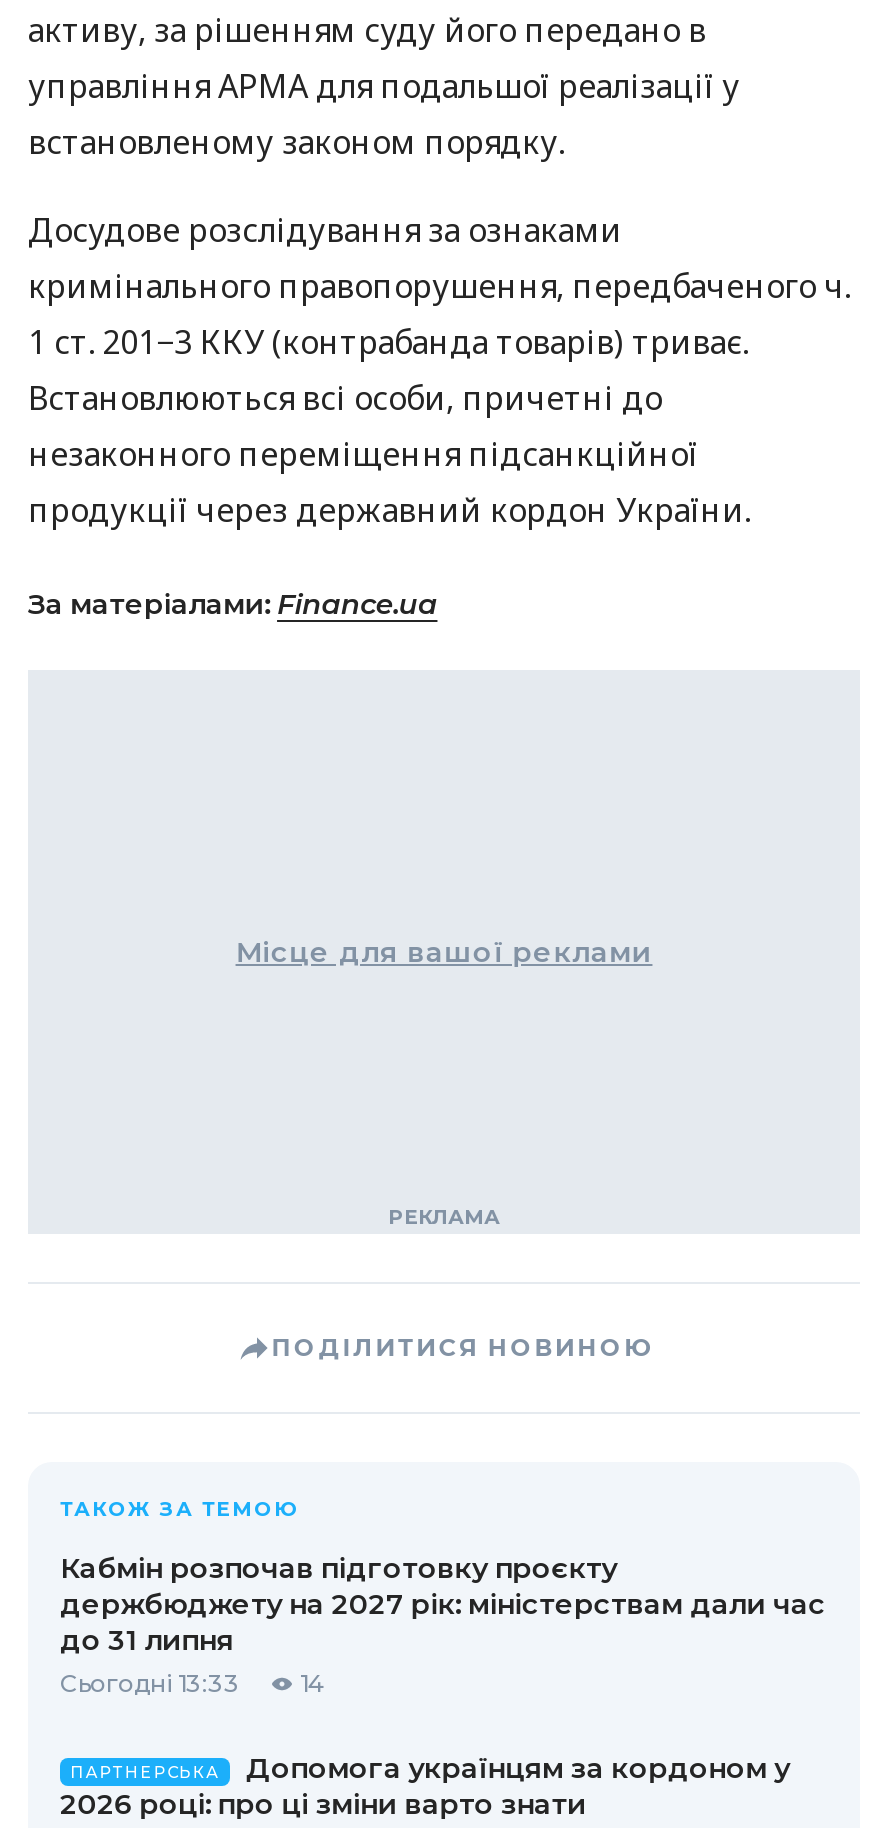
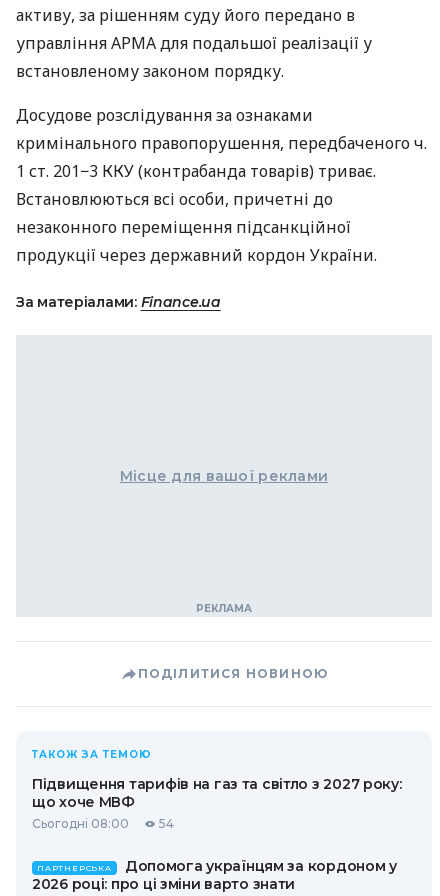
[60,1550,826,1698] Кабмін розпочав підготовку проєкту | держбюджету на 2027 рік: міністерствам дали час | до 31 липня | Сьогодні 13:33 | 14 -> [32,775,402,831] Підвищення тарифів на газ та світло з 2027 року: | що хоче МВФ | Сьогодні 08:00 | 54

